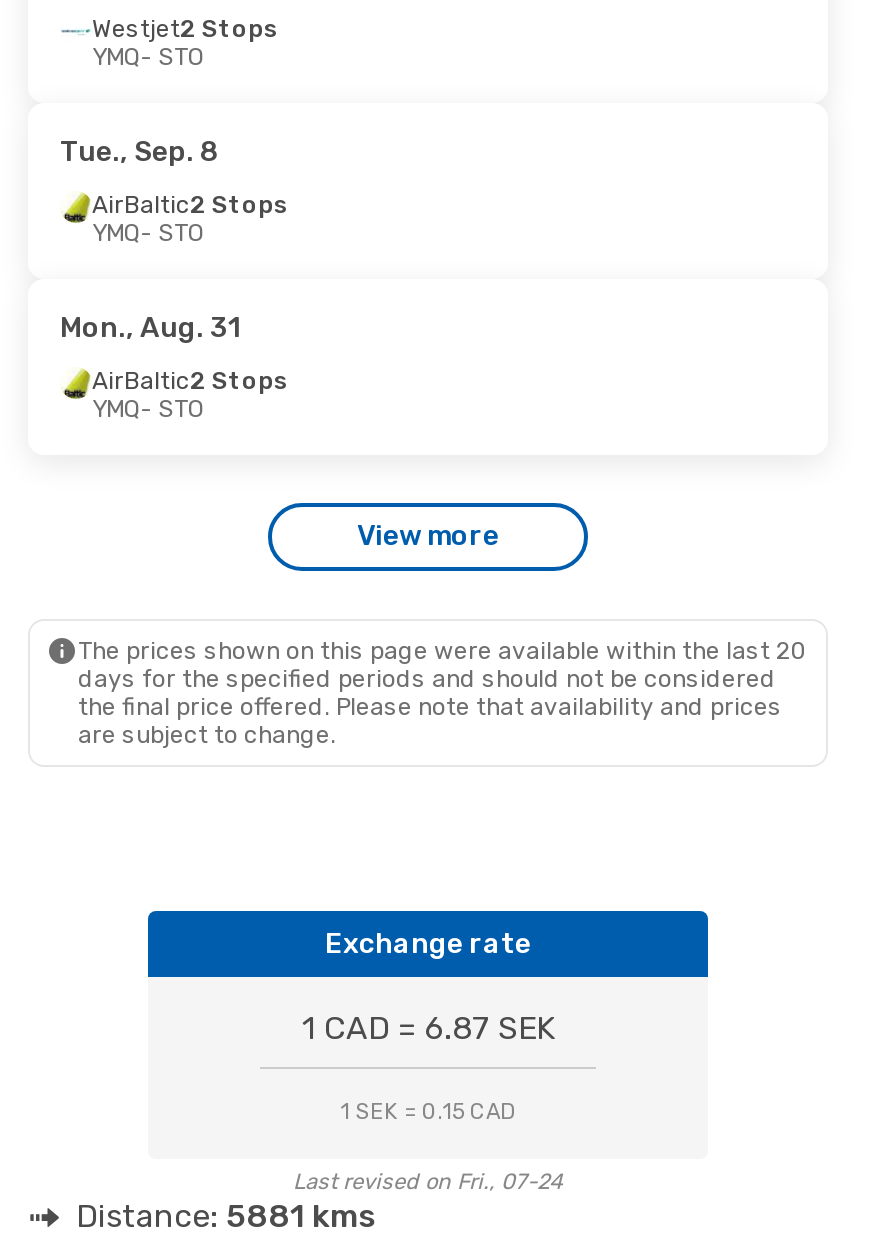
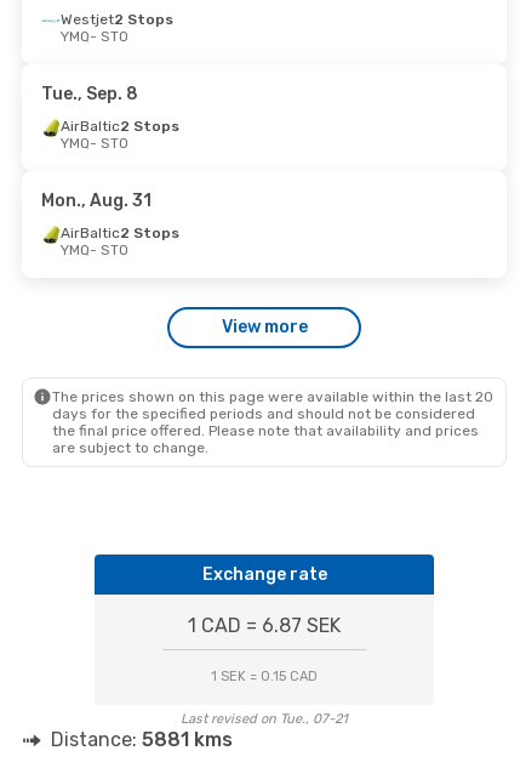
[293,1169,563,1195] Last revised on Fri., 07-24 -> [181,711,348,727] Last revised on Tue., 07-21

